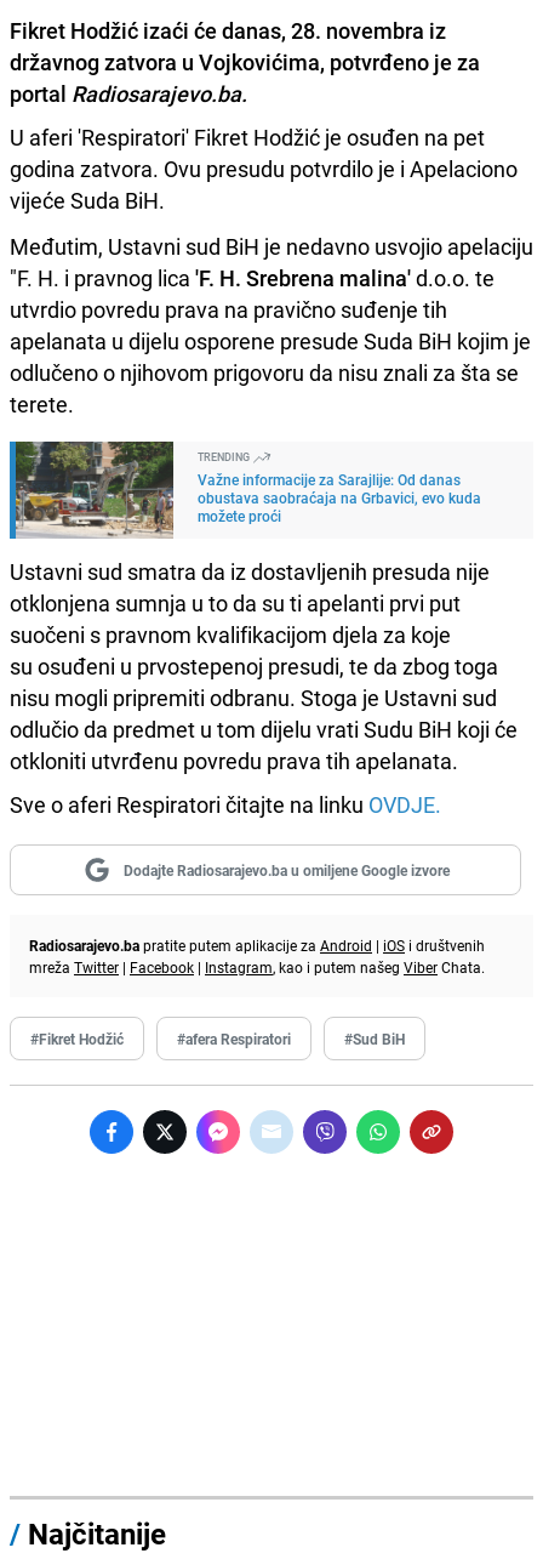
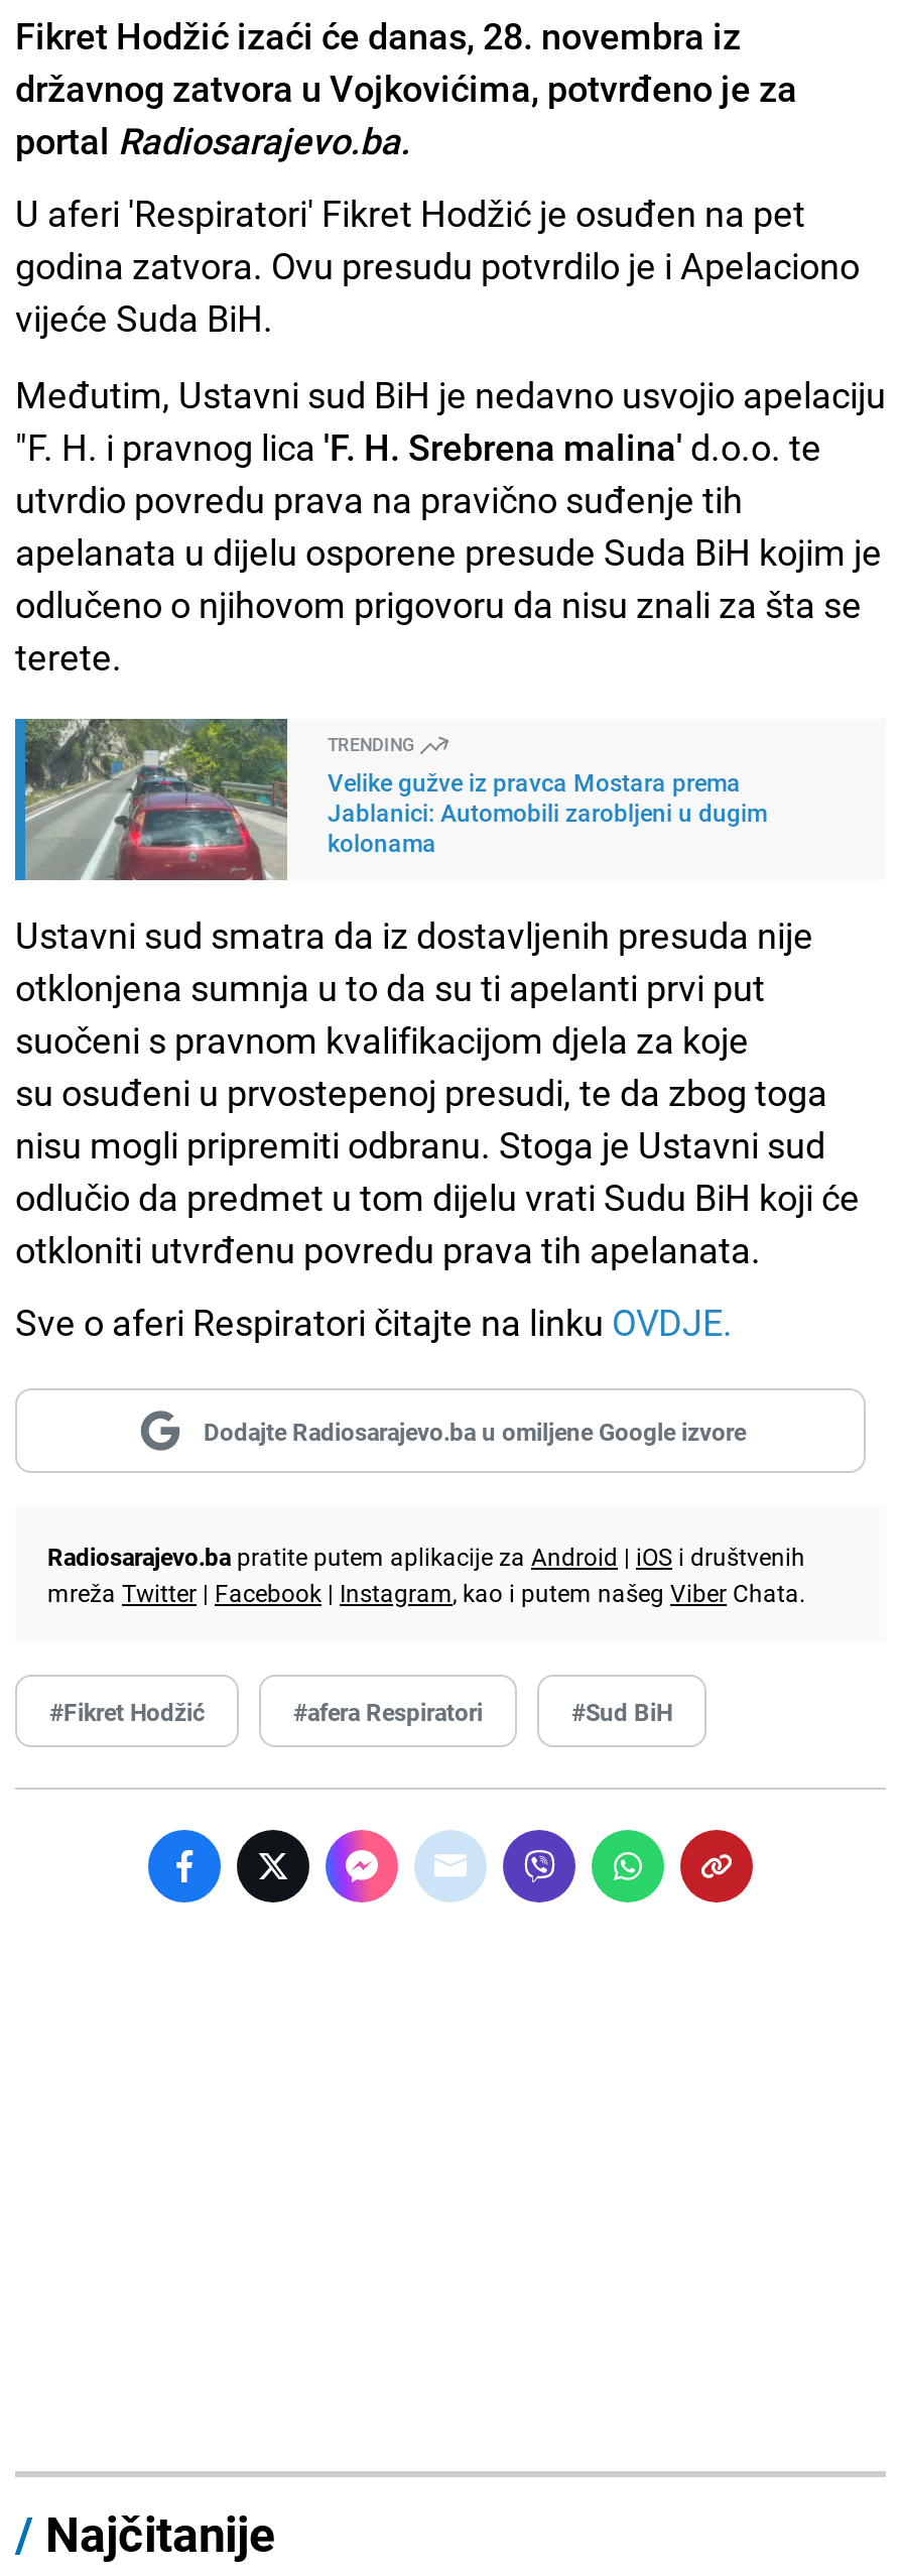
[15,440,481,539] [image] | Važne informacije za Sarajlije: Od danas | obustava saobraćaja na Grbavici, evo kuda | možete proći -> [23,717,767,882] [image] | Velike gužve iz pravca Mostara prema | Jablanici: Automobili zarobljeni u dugim | kolonama

